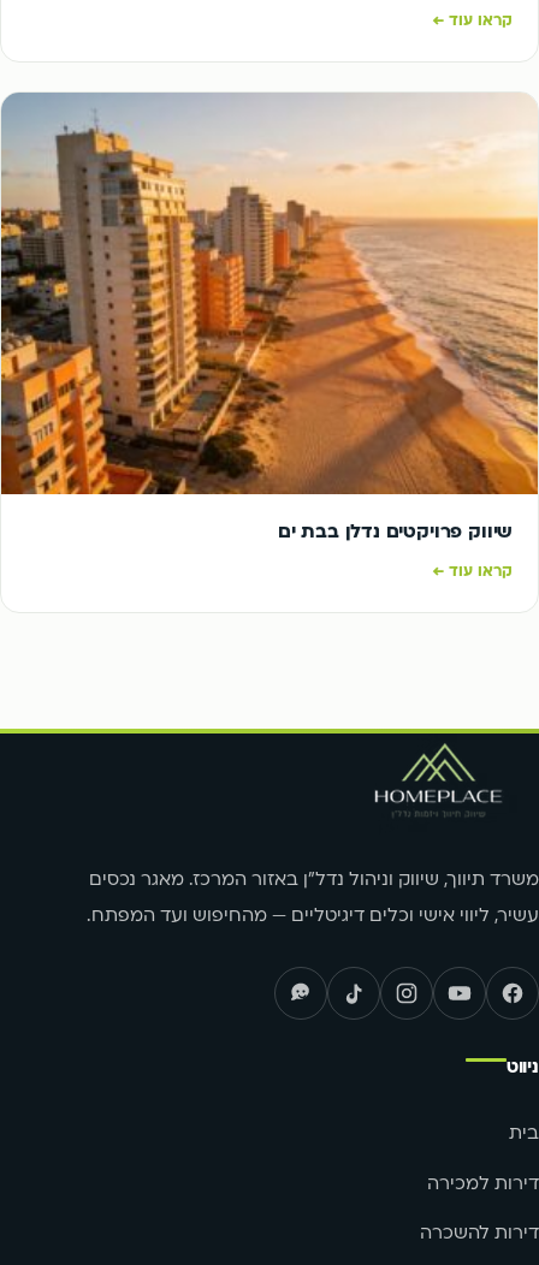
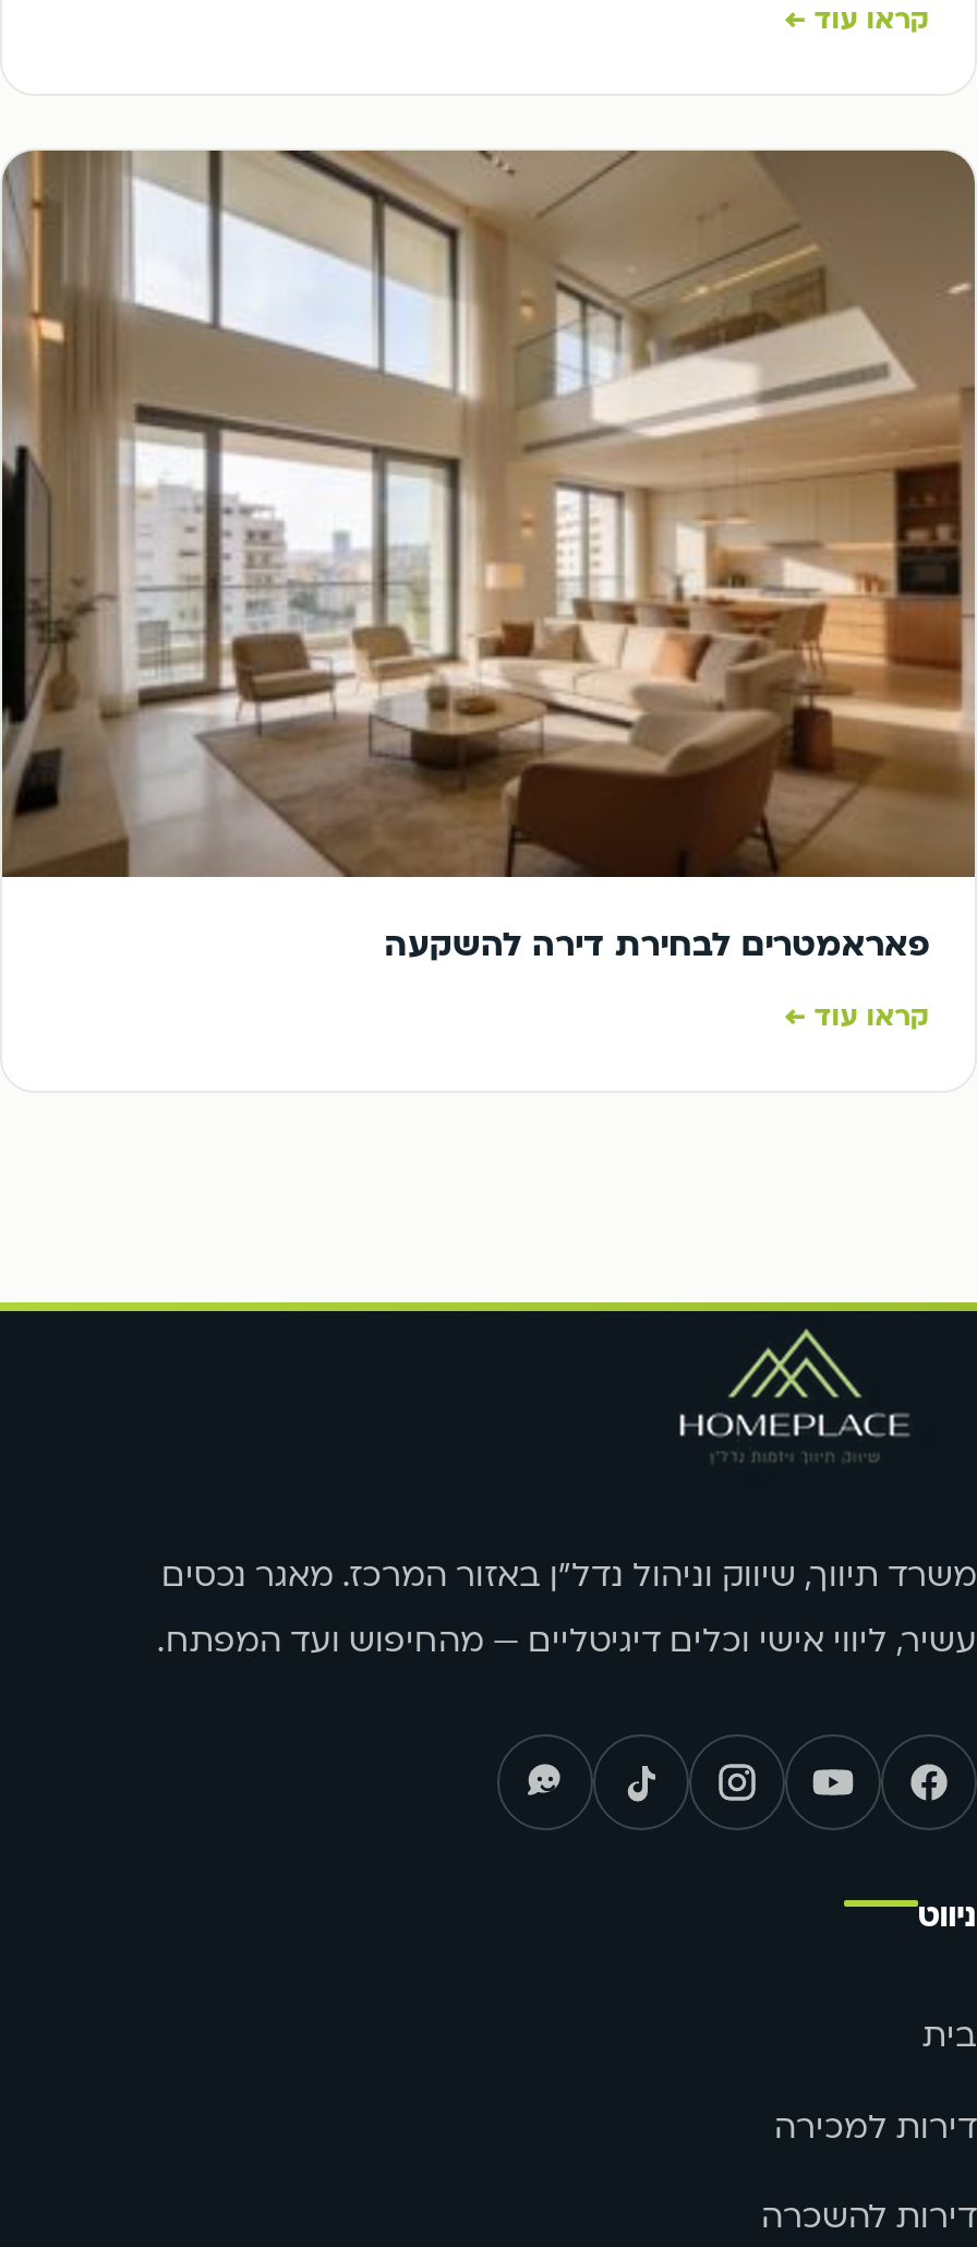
[4,93,535,542] [image] | שיווק פרויקטים נדלן בבת ים -> [7,149,970,964] [image] | פאראמטרים לבחירת דירה להשקעה

